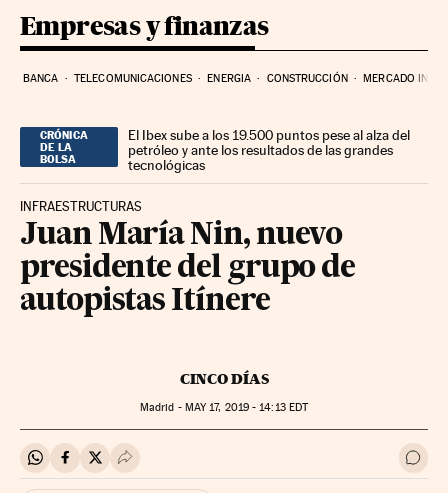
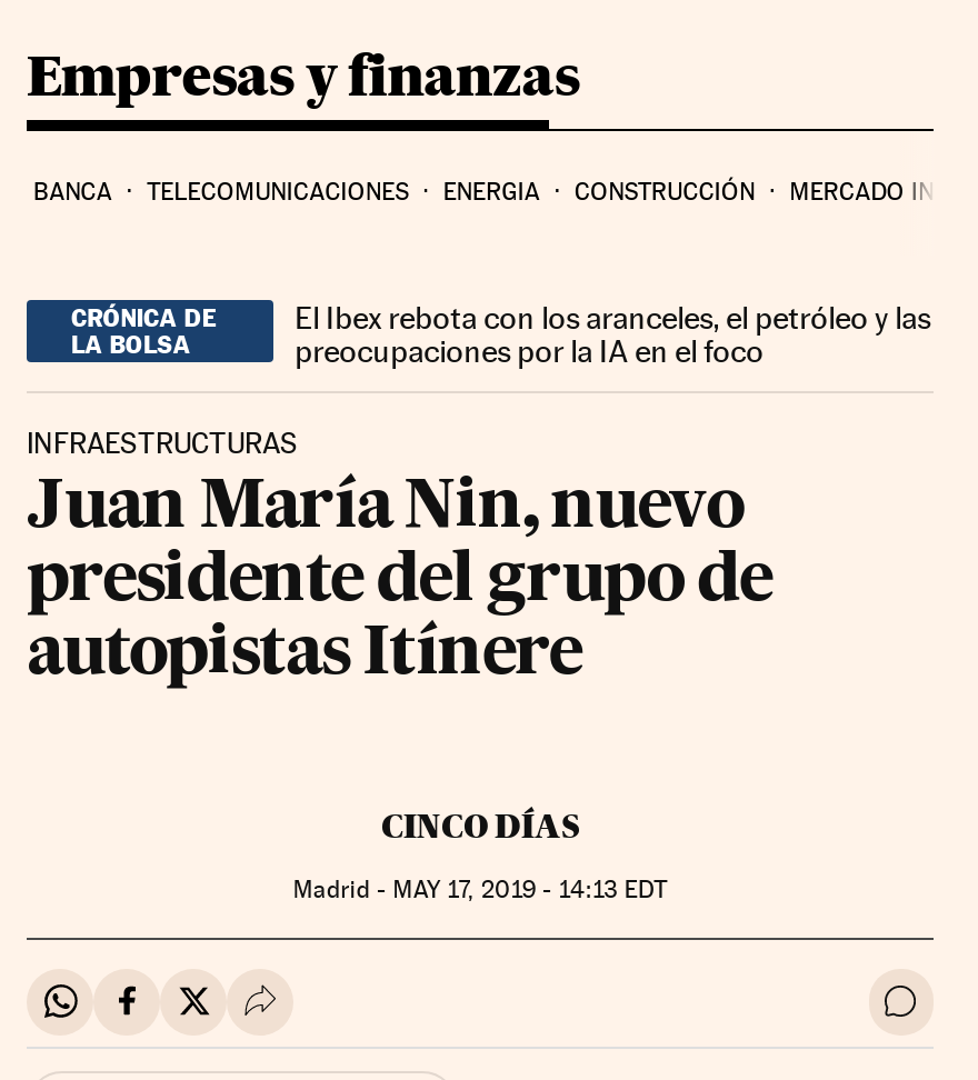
[128,127,410,173] El Ibex sube a los 19.500 puntos pese al alza del | petróleo y ante los resultados de las grandes | tecnológicas -> [295,299,930,368] El Ibex rebota con los aranceles, el petróleo y las | preocupaciones por la IA en el foco

